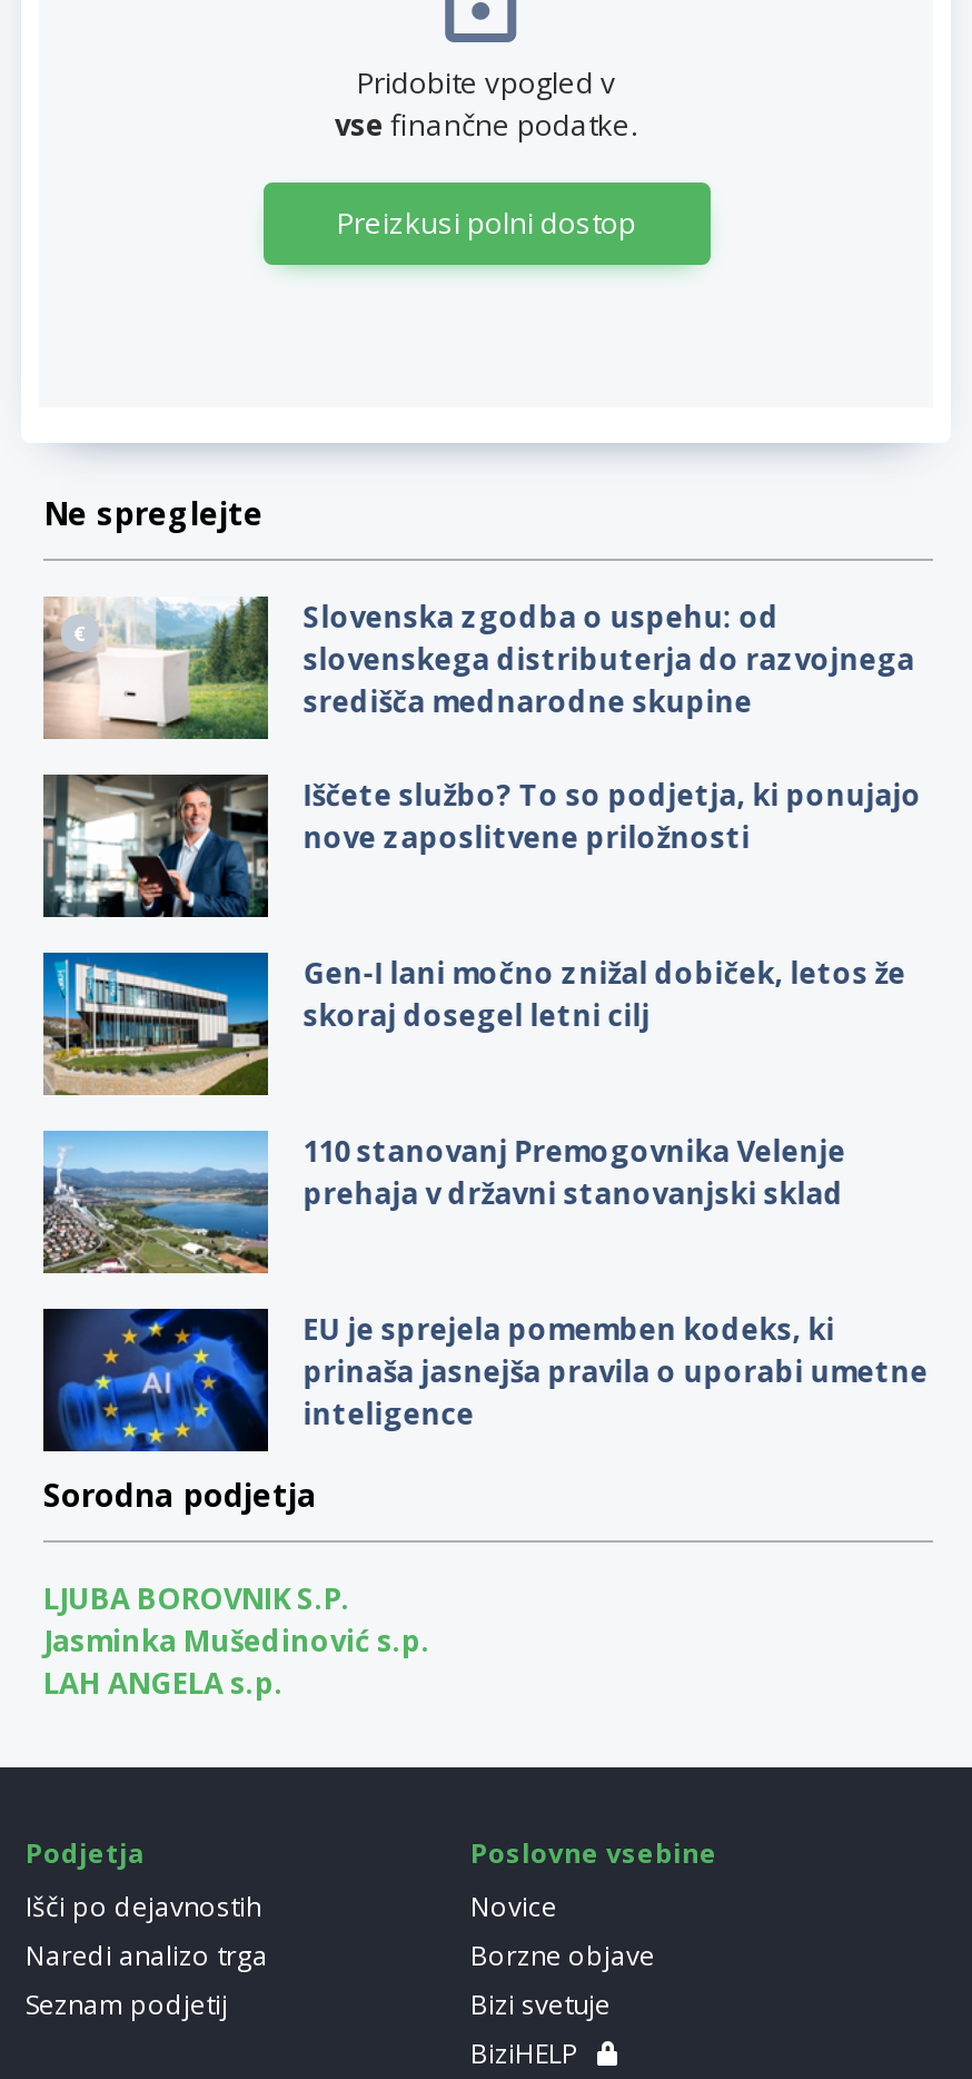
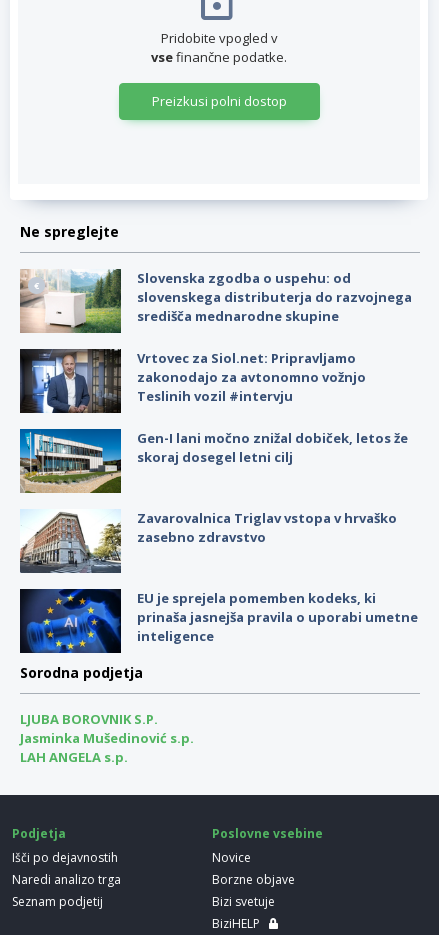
[41,775,922,919] [image] | Iščete službo? To so podjetja, ki ponujajo | nove zaposlitvene priložnosti -> [19,349,366,414] [image] | Vrtovec za Siol.net: Pripravljamo | zakonodajo za avtonomno vožnjo | Teslinih vozil #intervju
[41,1129,846,1275] [image] | 110 stanovanj Premogovnika Velenje | prehaja v državni stanovanjski sklad -> [20,509,397,574] [image] | Zavarovalnica Triglav vstopa v hrvaško | zasebno zdravstvo

